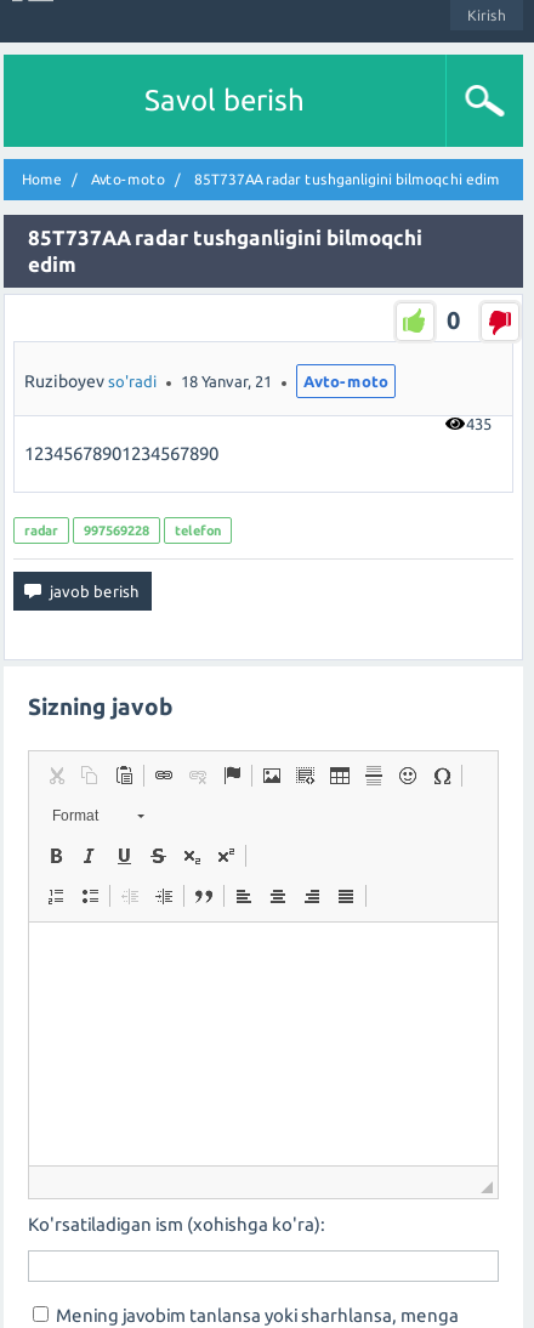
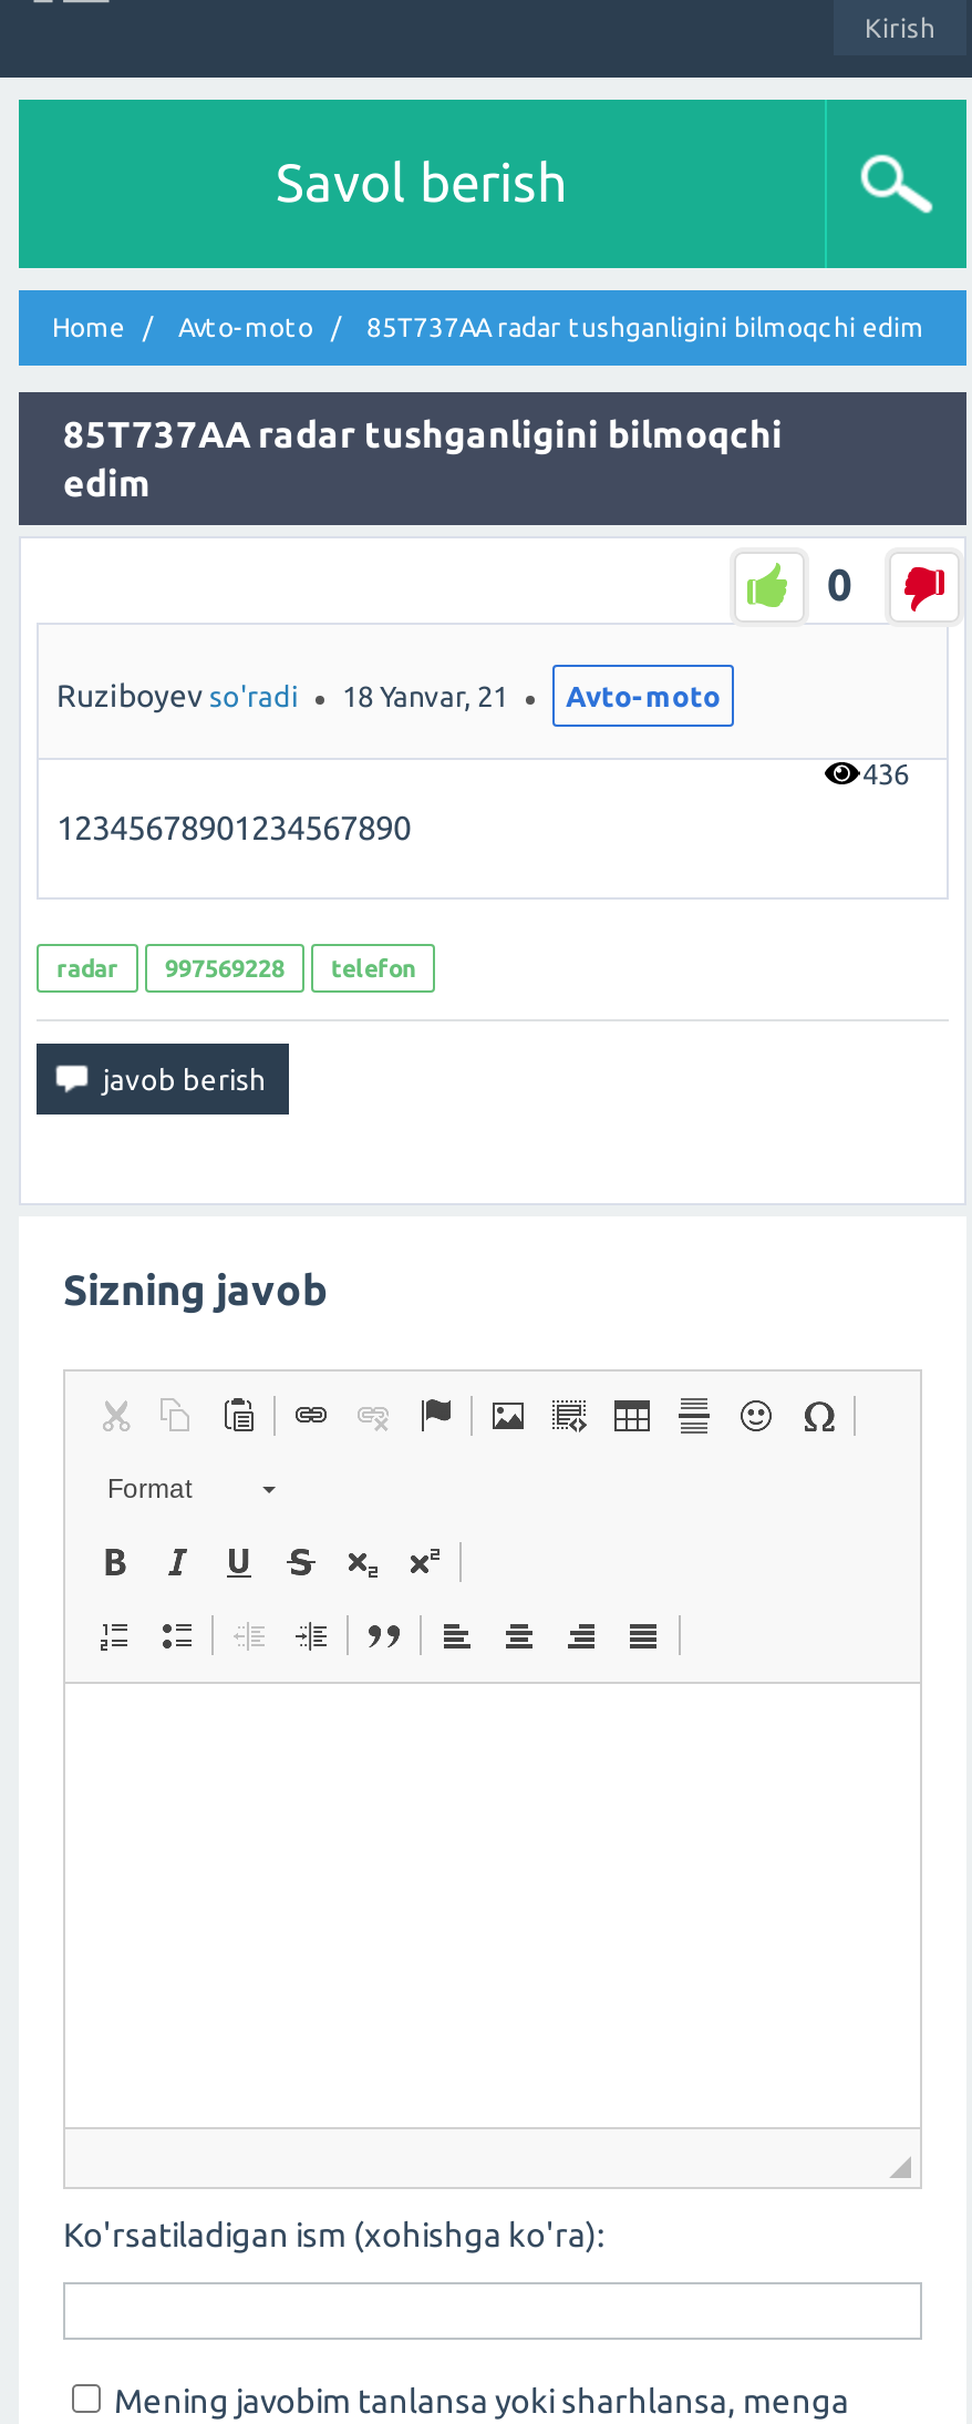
[466,415,492,432] 435 -> [862,758,909,789] 436

